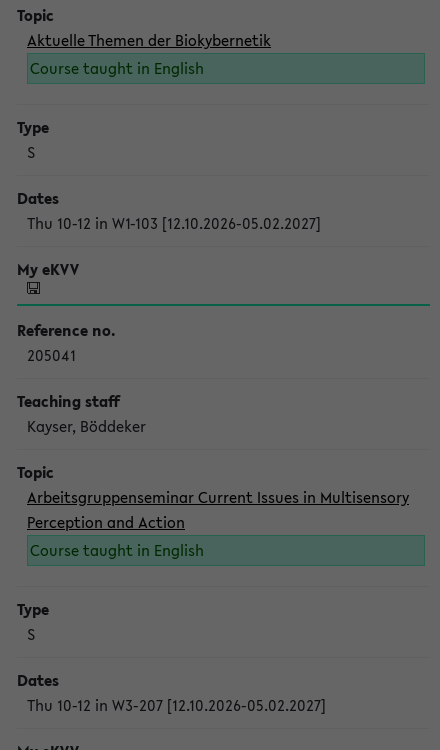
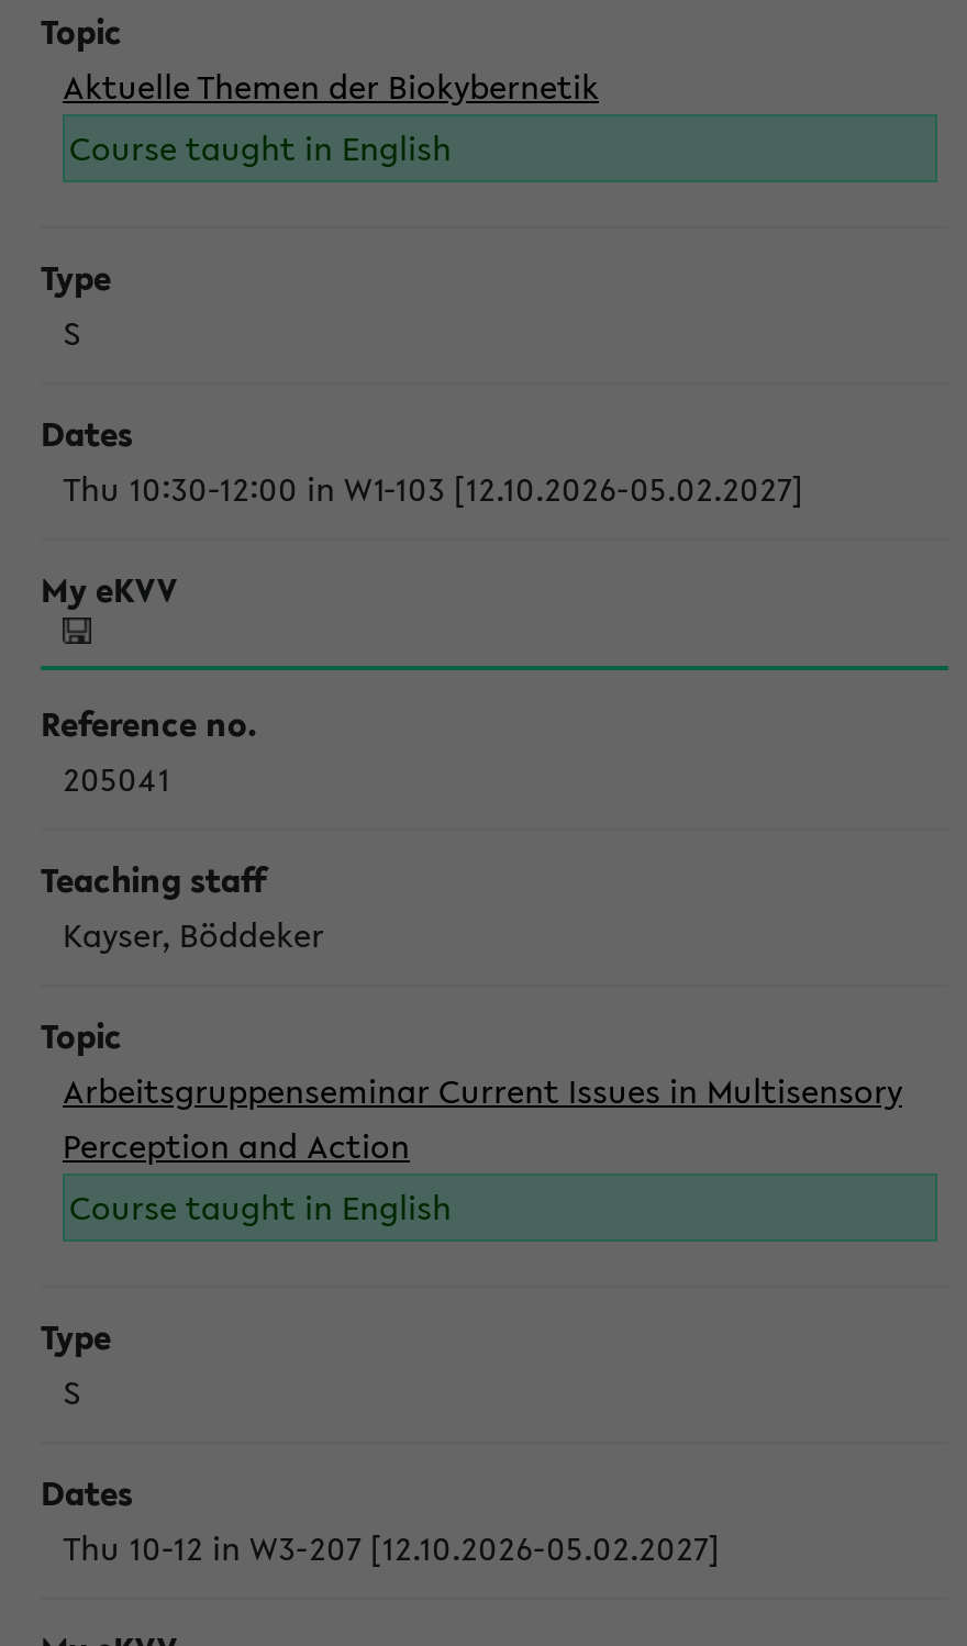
[27,212,321,234] Thu 10-12 in W1-103 [12.10.2026-05.02.2027] -> [63,464,803,512] Thu 10:30-12:00 in W1-103 [12.10.2026-05.02.2027]

